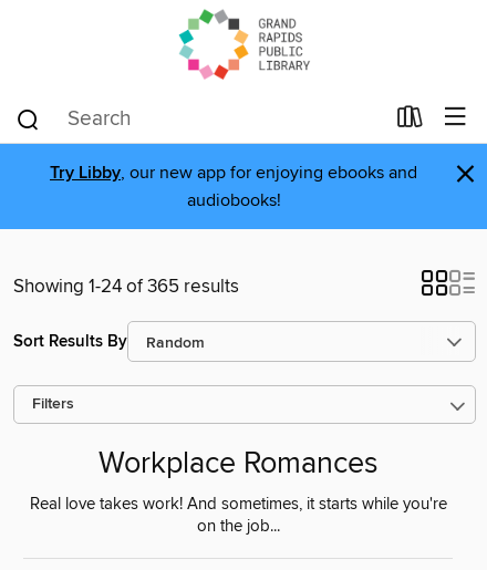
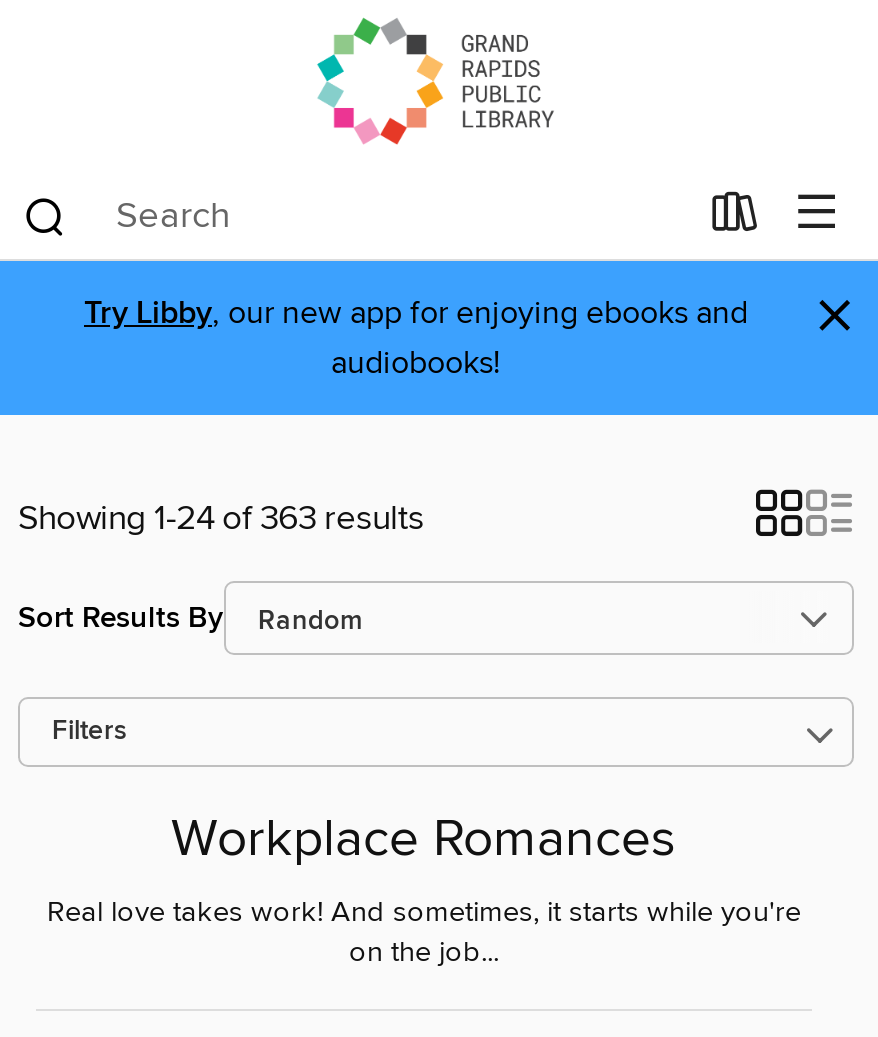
[13,274,239,299] Showing 1-24 of 365 results -> [18,497,424,541] Showing 1-24 of 363 results

